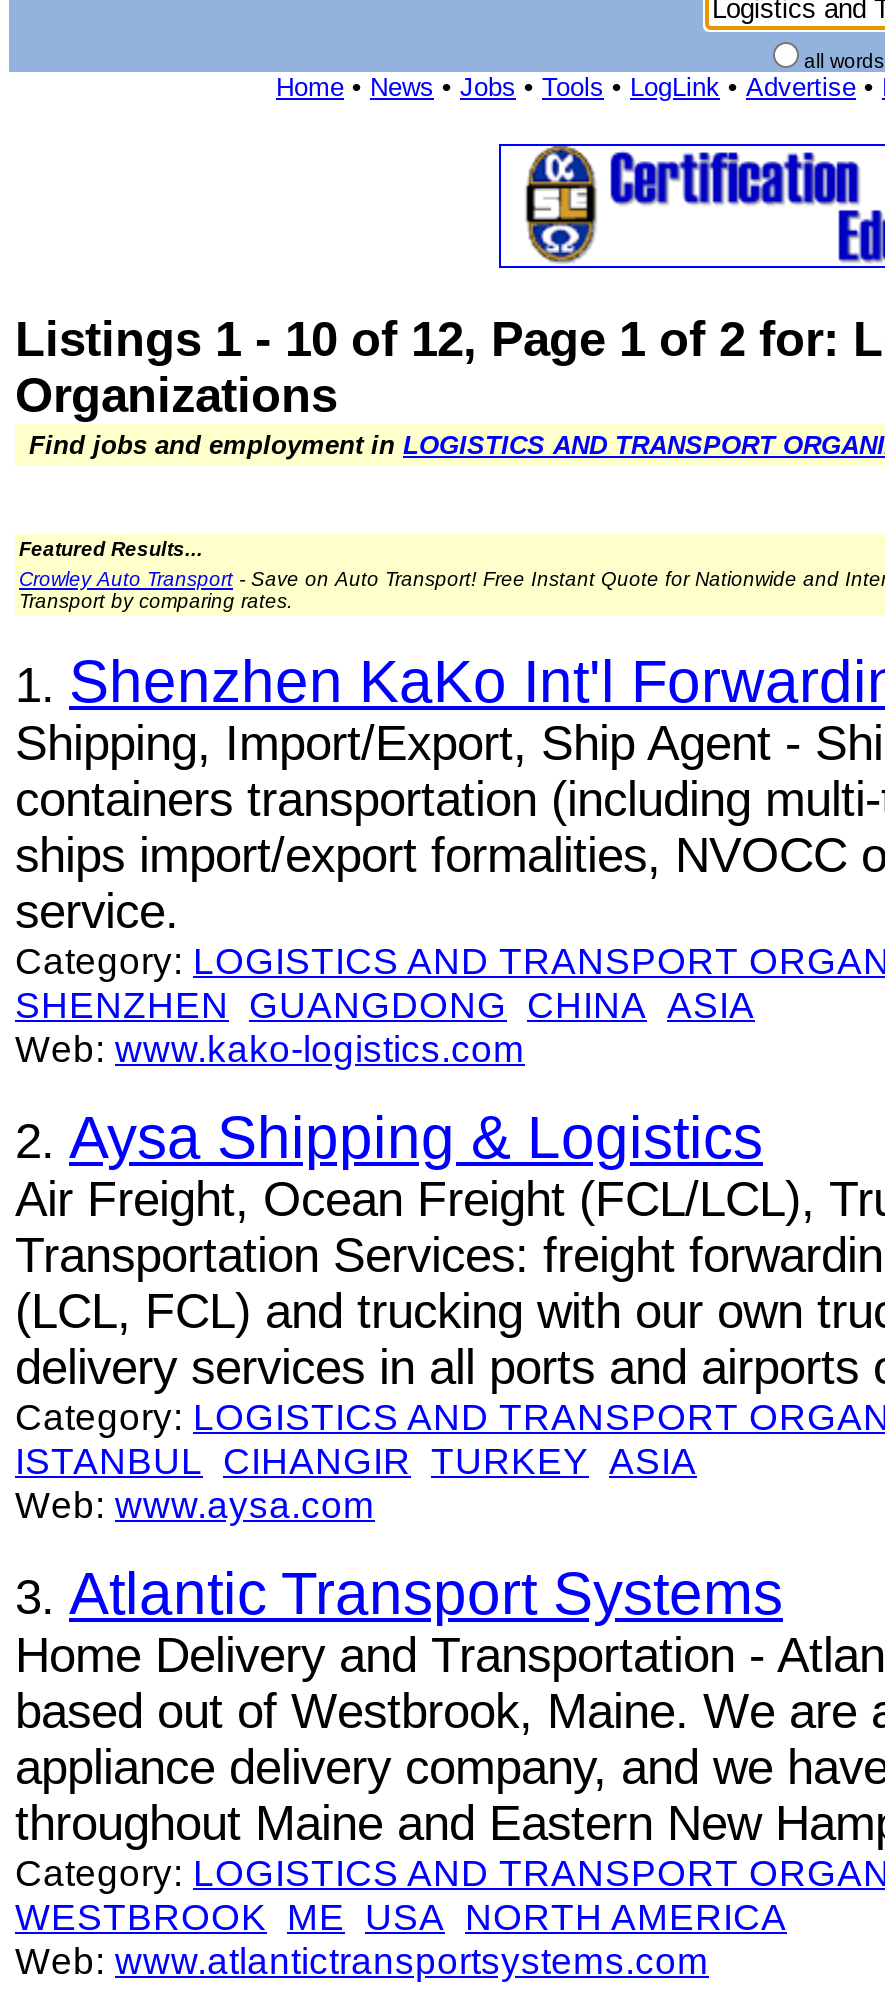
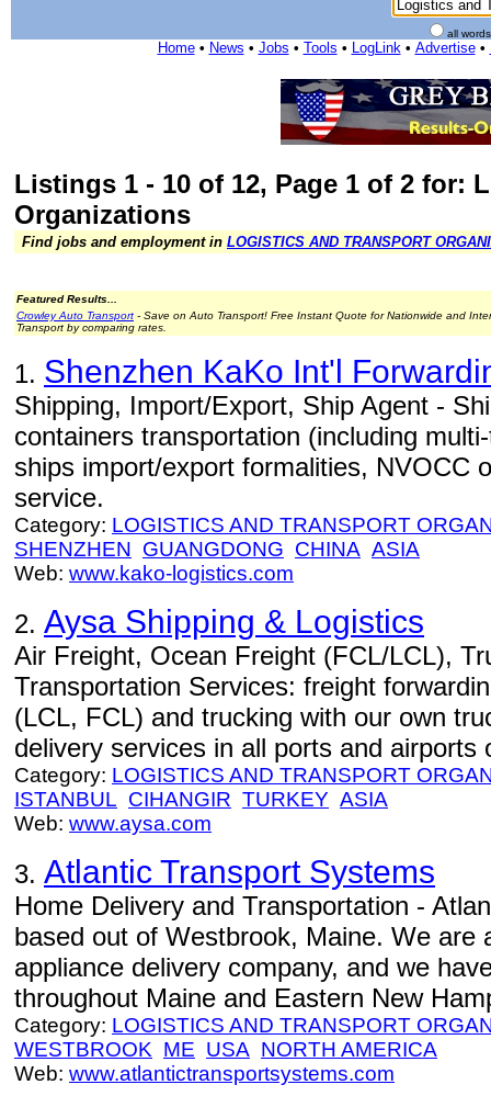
[497,142,879,270] [image] -> [279,78,488,146] [image]

